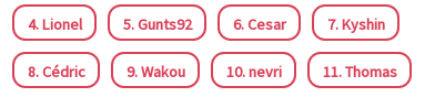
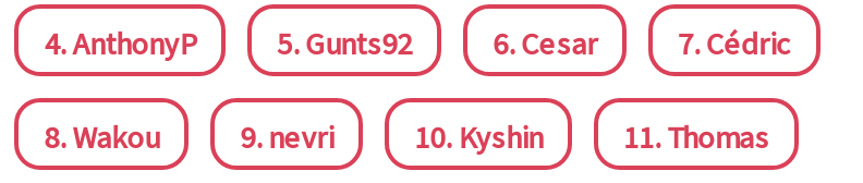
[27,14,82,34] 4. Lionel -> [44,23,197,62] 4. AnthonyP
[327,14,385,34] 7. Kyshin -> [678,23,792,62] 7. Cédric
[27,61,282,81] 8. Cédric | 9. Wakou | 10. nevri -> [44,117,543,156] 8. Wakou | 9. nevri | 10. Kyshin

